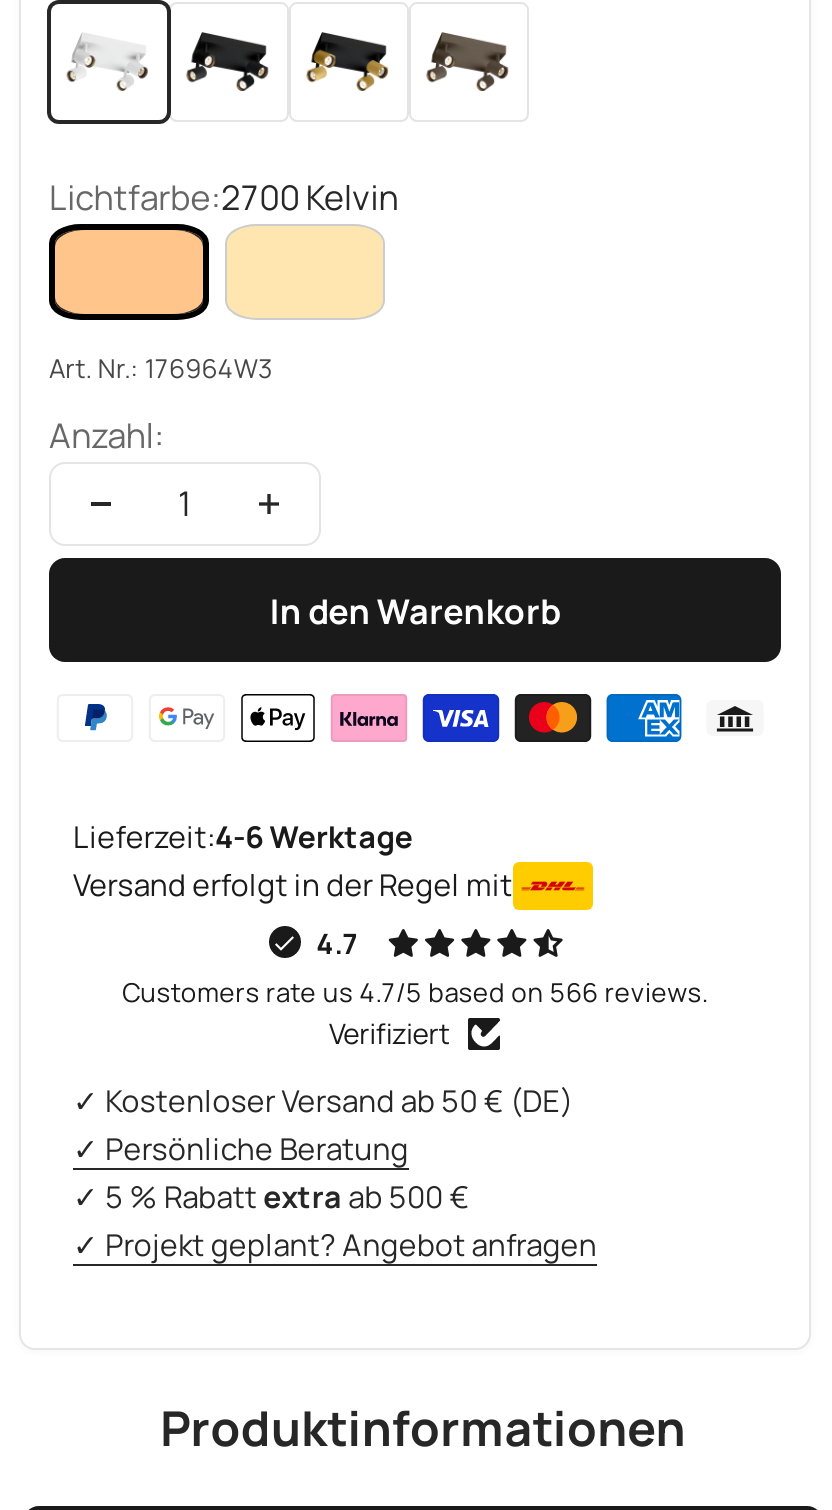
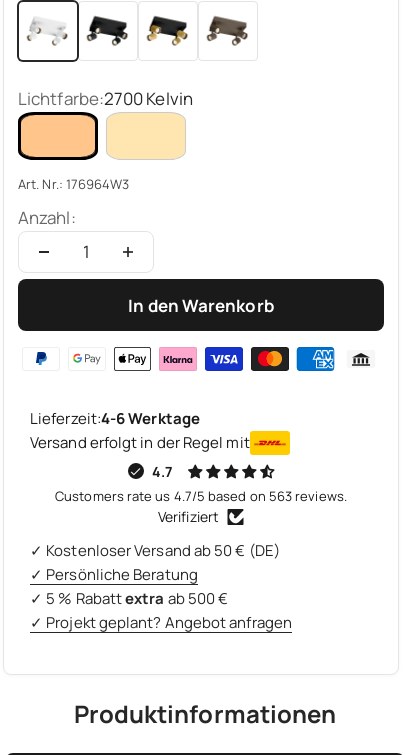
[122,975,708,1011] Customers rate us 4.7/5 based on 566 reviews. -> [55,487,347,505] Customers rate us 4.7/5 based on 563 reviews.

